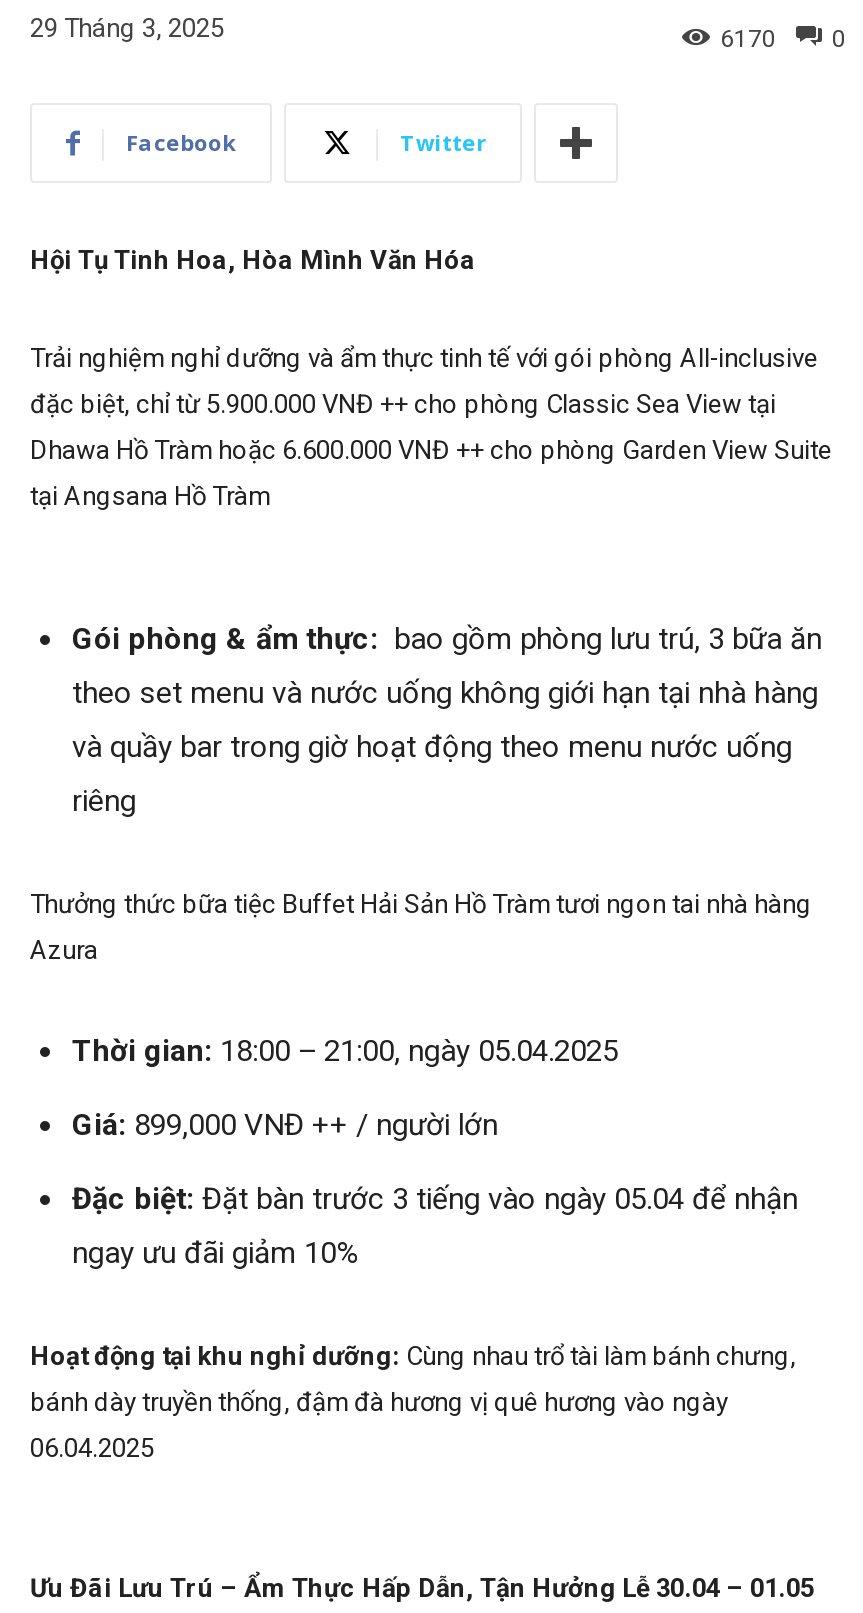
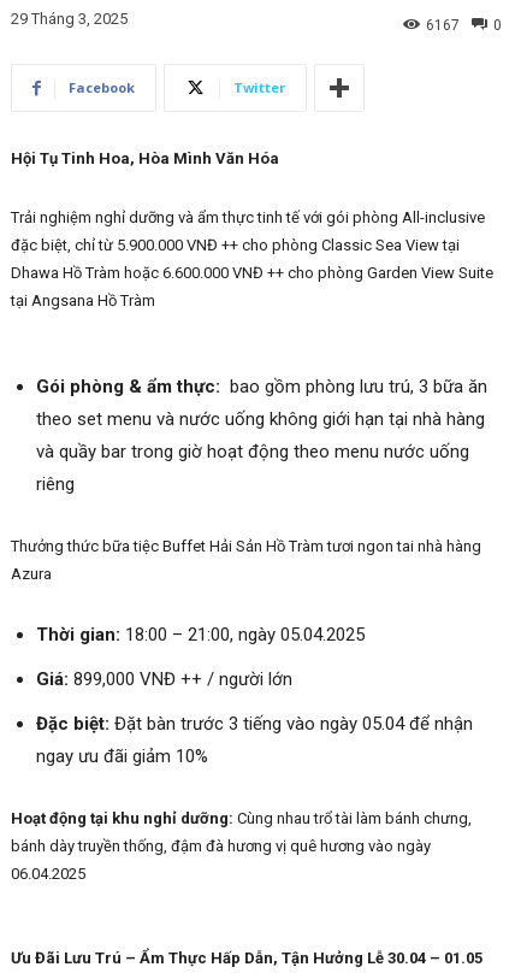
[720,25,846,53] 6170 0 -> [426,17,502,33] 6167 0

